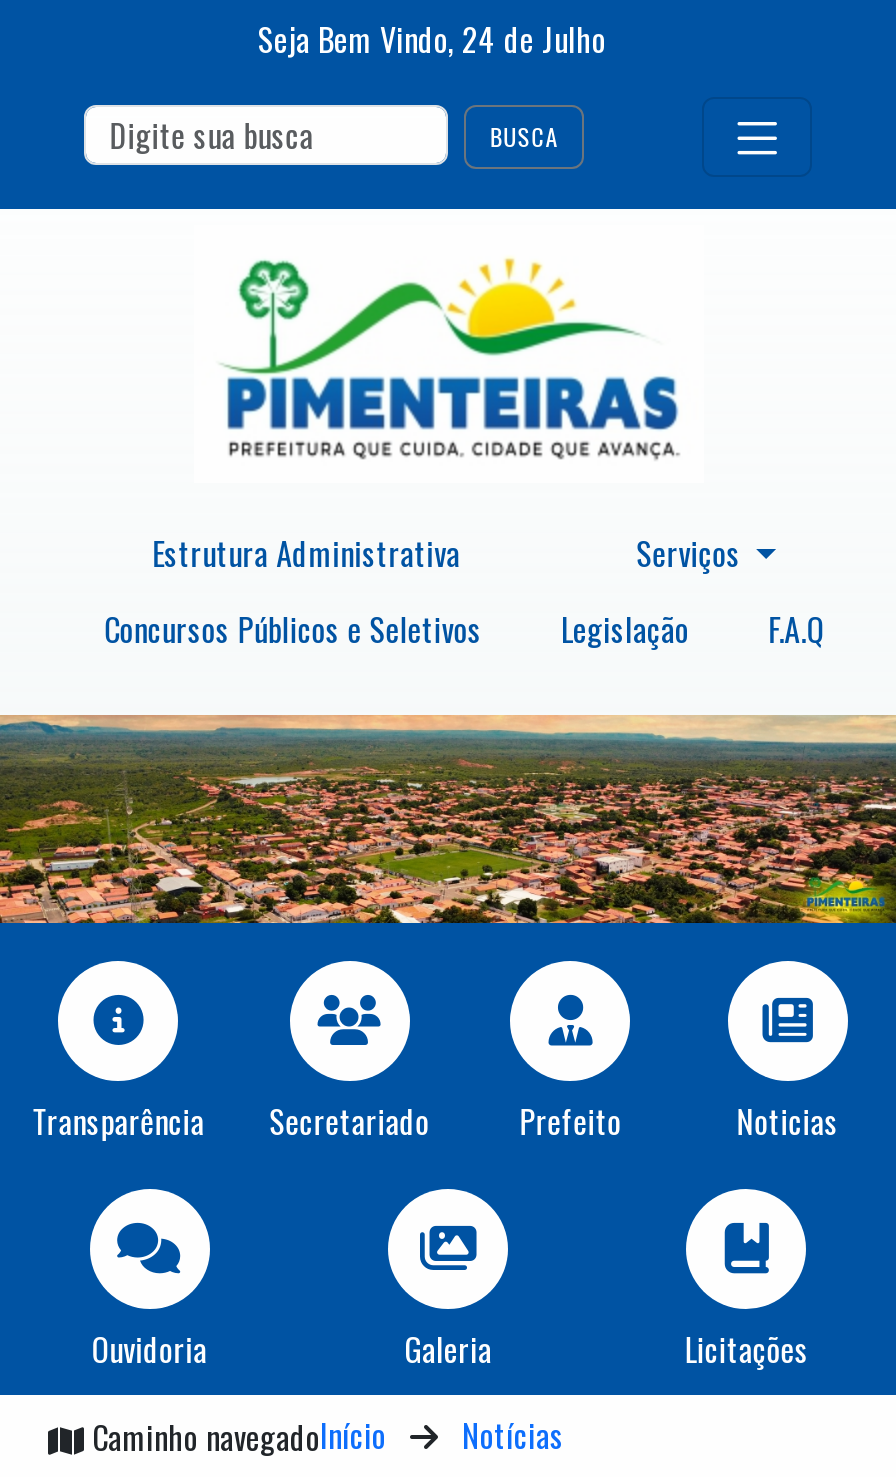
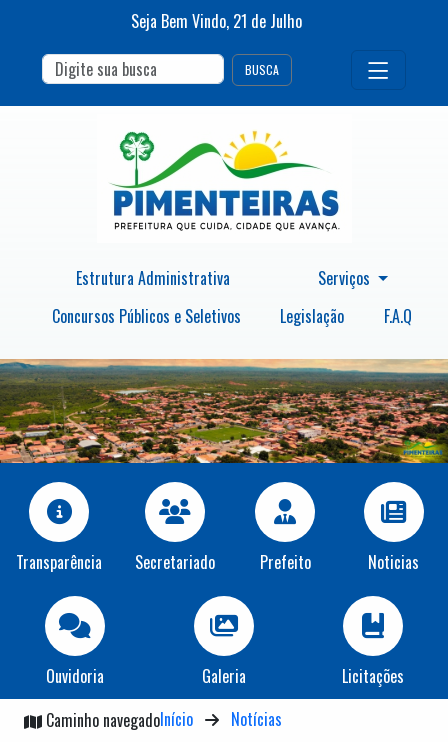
[258,15,606,63] Seja Bem Vindo, 24 de Julho -> [130,9,301,33] Seja Bem Vindo, 21 de Julho

